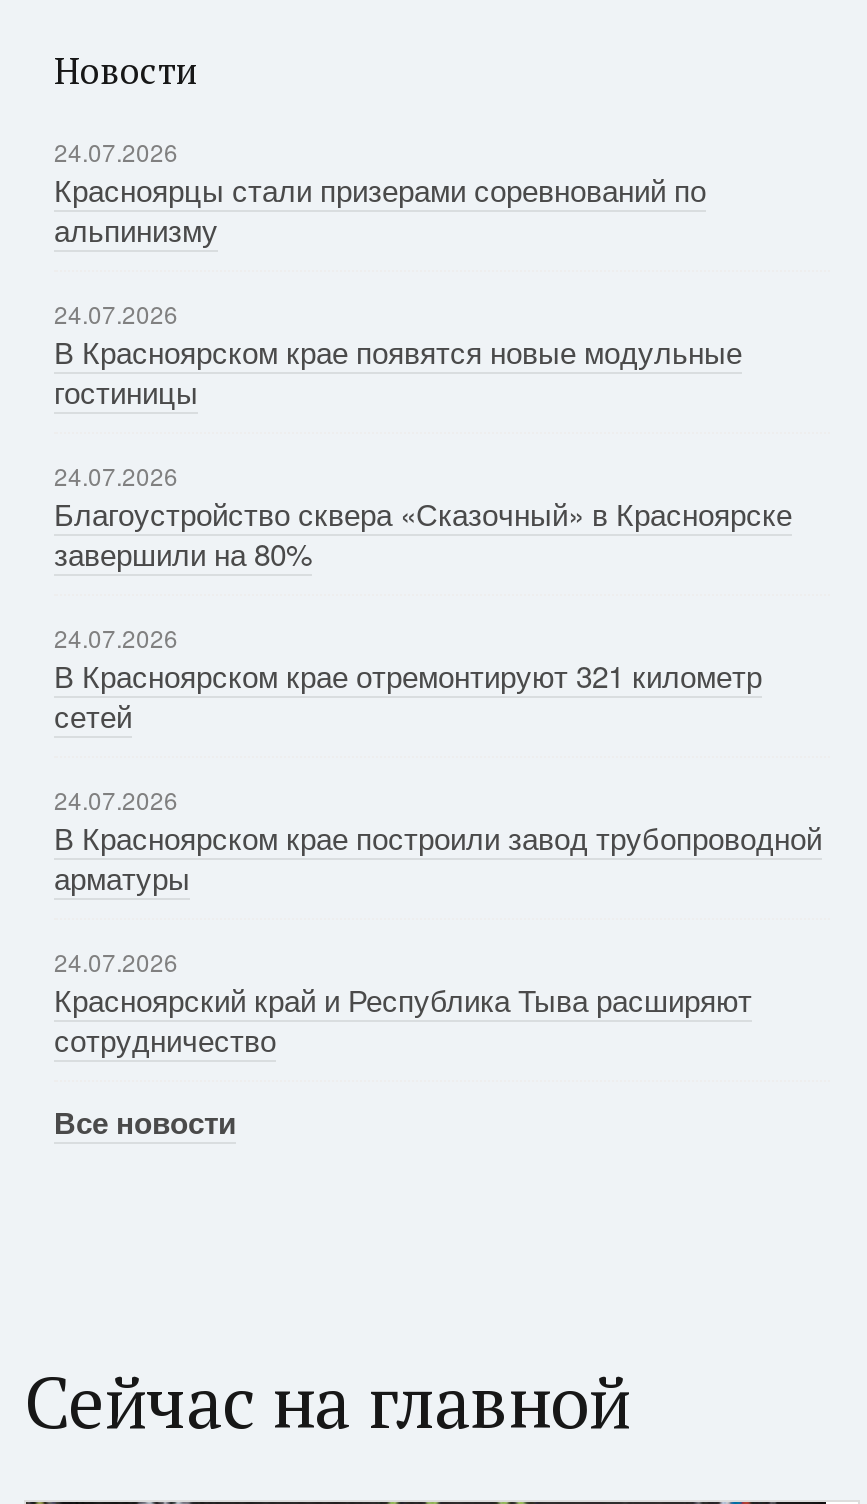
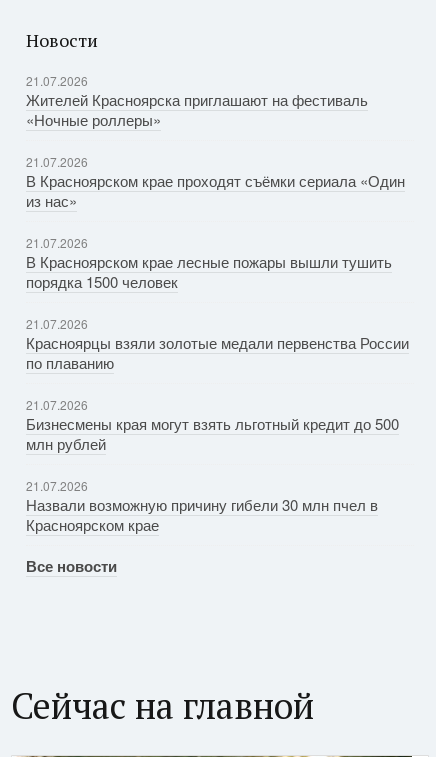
[54,134,706,250] 24.07.2026 | Красноярцы стали призерами соревнований по | альпинизму -> [26,72,368,130] 21.07.2026 | Жителей Красноярска приглашают на фестиваль | «Ночные роллеры»
[54,296,742,412] 24.07.2026 | В Красноярском крае появятся новые модульные | гостиницы -> [26,153,405,211] 21.07.2026 | В Красноярском крае проходят съёмки сериала «Один | из нас»
[54,458,792,574] 24.07.2026 | Благоустройство сквера «Сказочный» в Красноярске | завершили на 80% -> [26,234,392,292] 21.07.2026 | В Красноярском крае лесные пожары вышли тушить | порядка 1500 человек
[54,620,762,736] 24.07.2026 | В Красноярском крае отремонтируют 321 километр | сетей -> [26,315,409,373] 21.07.2026 | Красноярцы взяли золотые медали первенства России | по плаванию
[54,782,822,898] 24.07.2026 | В Красноярском крае построили завод трубопроводной | арматуры -> [26,396,399,454] 21.07.2026 | Бизнесмены края могут взять льготный кредит до 500 | млн рублей
[54,944,752,1060] 24.07.2026 | Красноярский край и Республика Тыва расширяют | сотрудничество -> [26,477,378,535] 21.07.2026 | Назвали возможную причину гибели 30 млн пчел в | Красноярском крае

